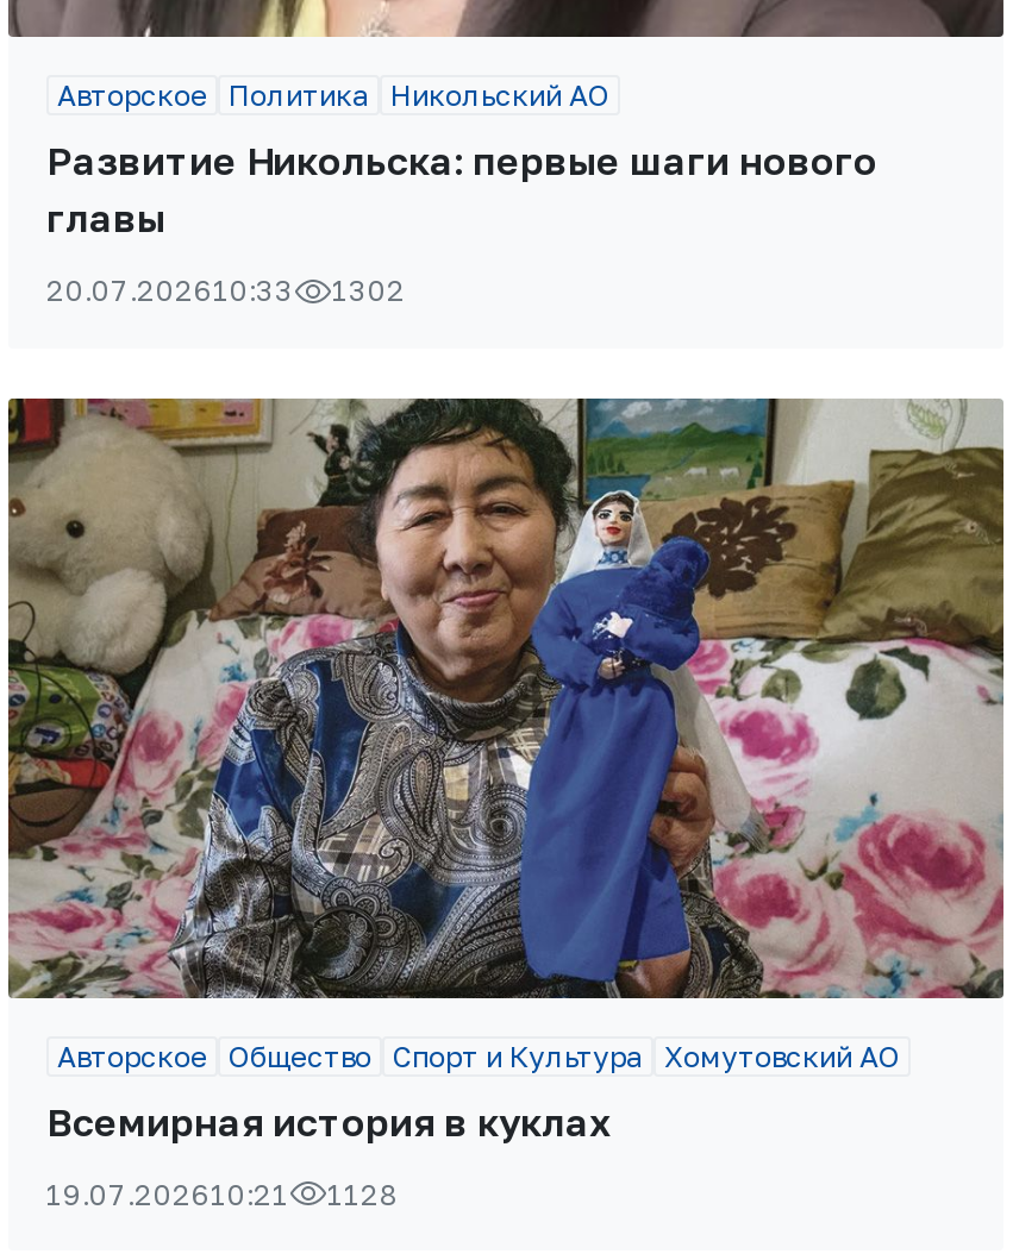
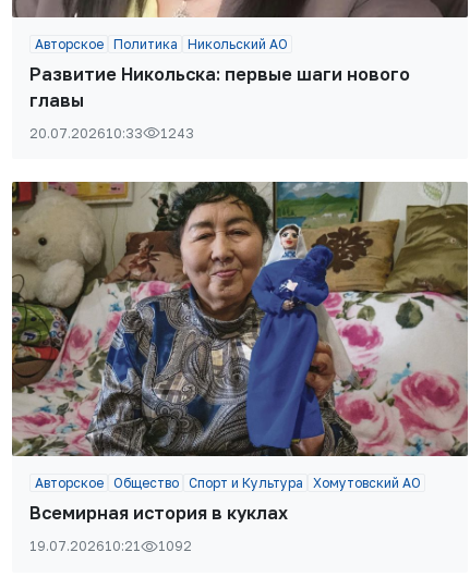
[46,272,406,308] 20.07.202610:33 1302 -> [29,125,194,141] 20.07.202610:33 1243
[46,1176,399,1211] 19.07.202610:21 1128 -> [29,538,192,554] 19.07.202610:21 1092

